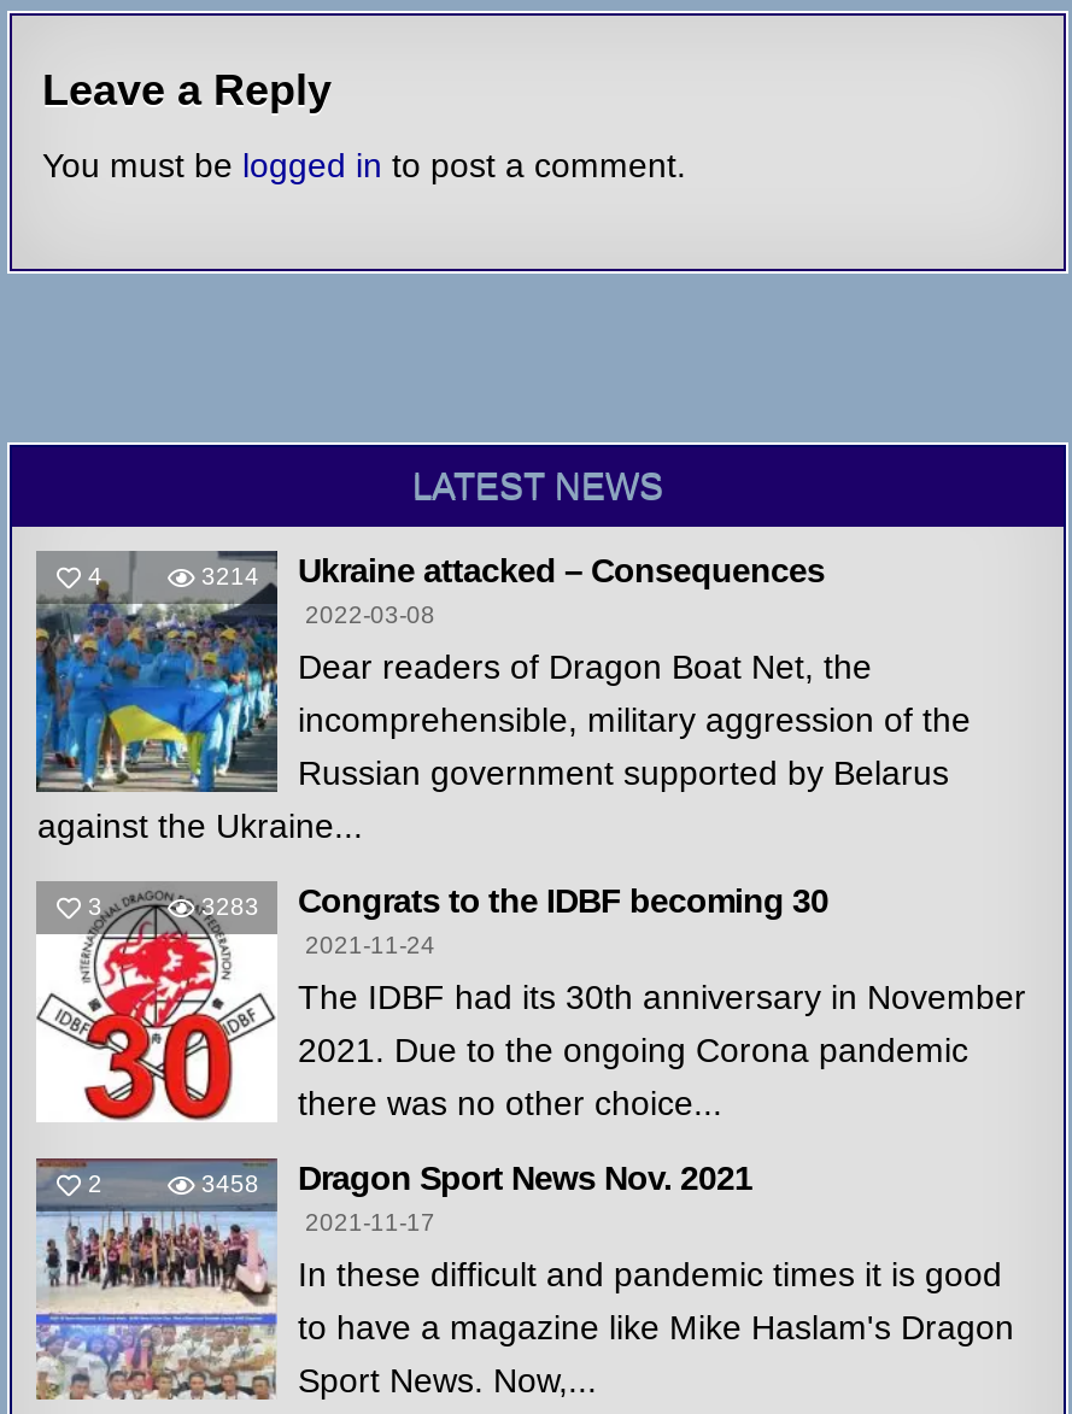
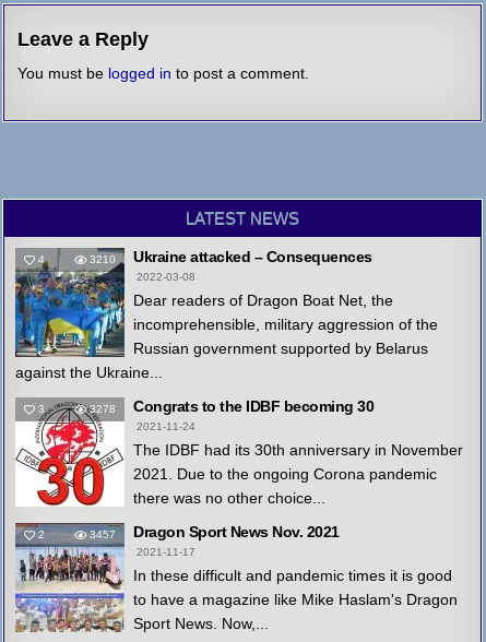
[201,551,825,590] 3214 Ukraine attacked – Consequences -> [90,248,372,265] 3210 Ukraine attacked – Consequences
[201,881,828,920] 3283 Congrats to the IDBF becoming 30 -> [90,398,374,415] 3278 Congrats to the IDBF becoming 30
[201,1159,752,1197] 3458 Dragon Sport News Nov. 2021 -> [90,523,340,541] 3457 Dragon Sport News Nov. 2021

